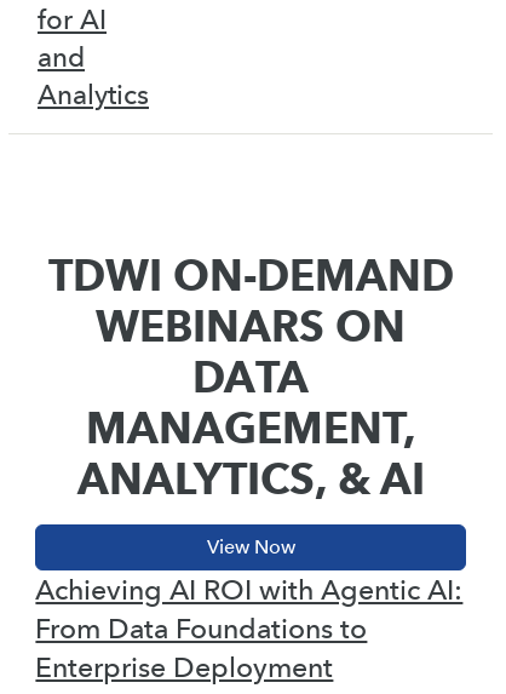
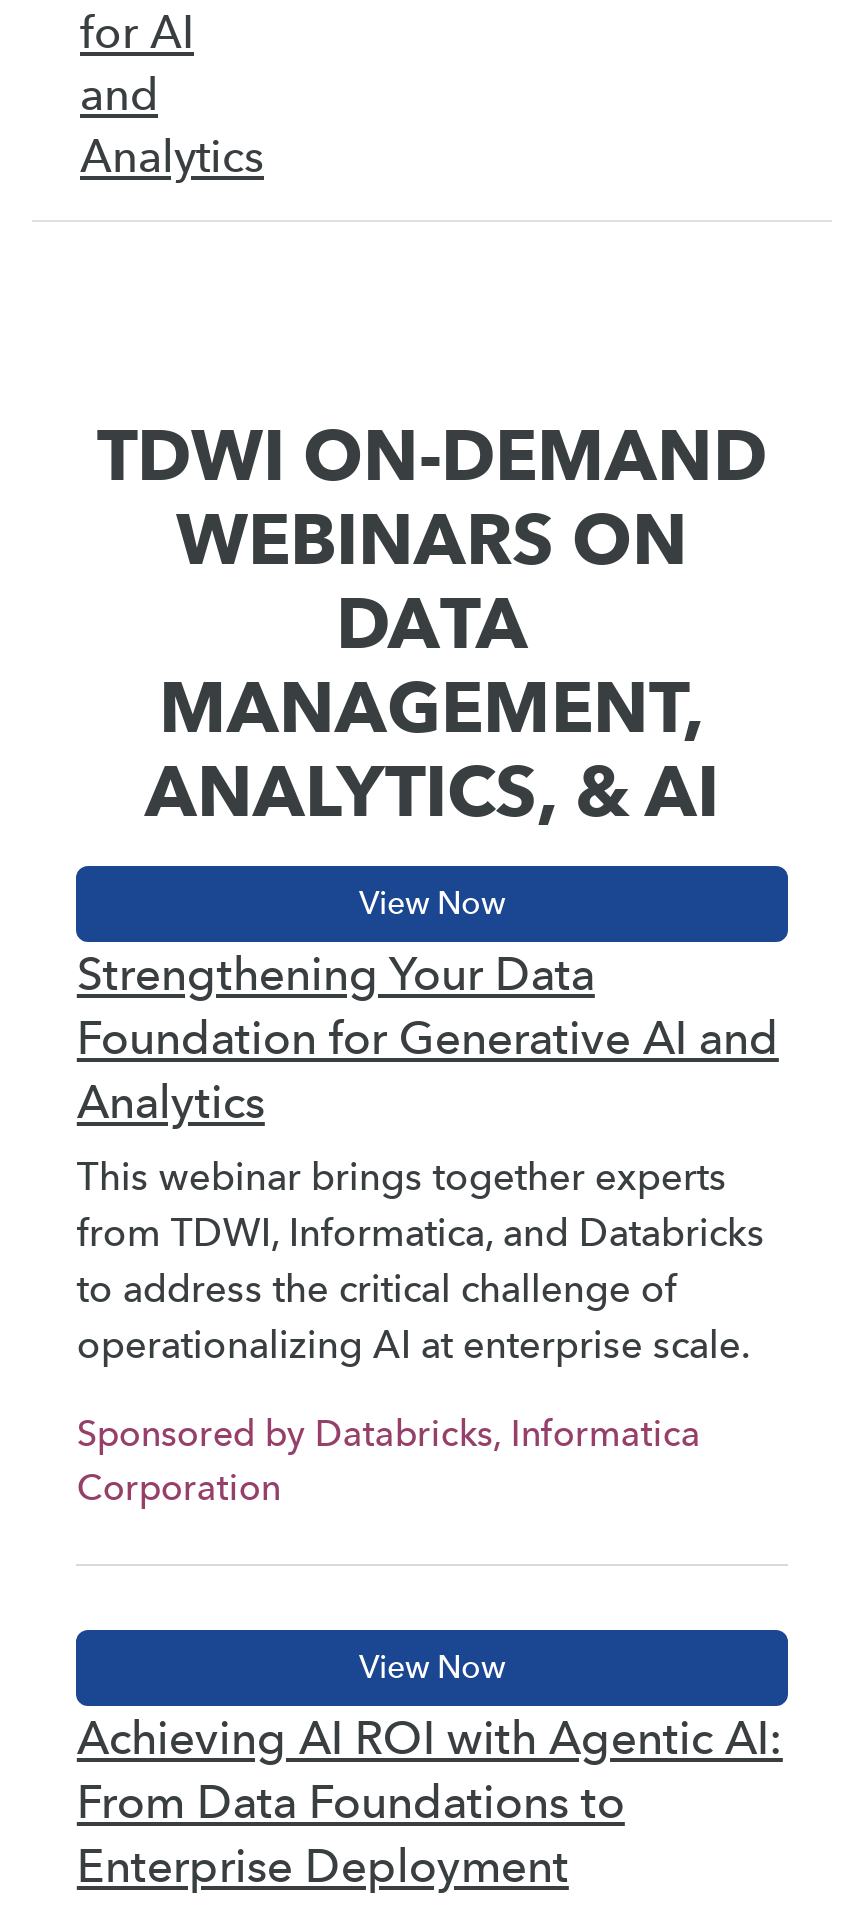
none -> [77,945,779,1510] Strengthening Your Data | Foundation for Generative AI and | Analytics | This webinar brings together experts | from TDWI, Informatica, and Databricks | to address the critical challenge of | operationalizing AI at enterprise scale. | Sponsored by Databricks, Informatica | Corporation

